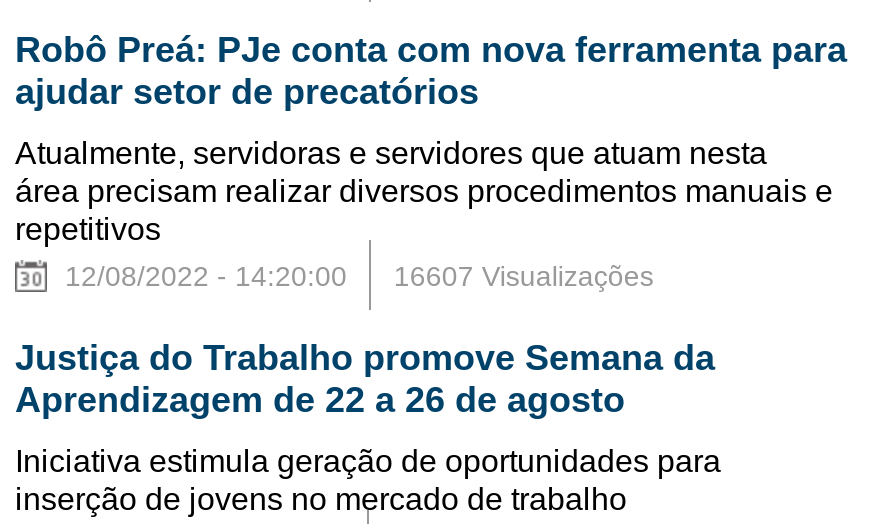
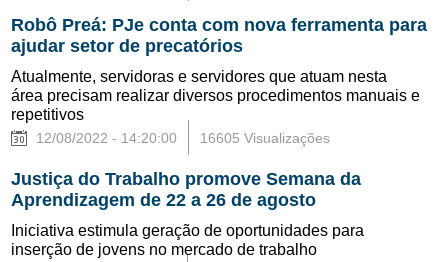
[394,259,654,291] 16607 Visualizações -> [200,130,330,146] 16605 Visualizações

